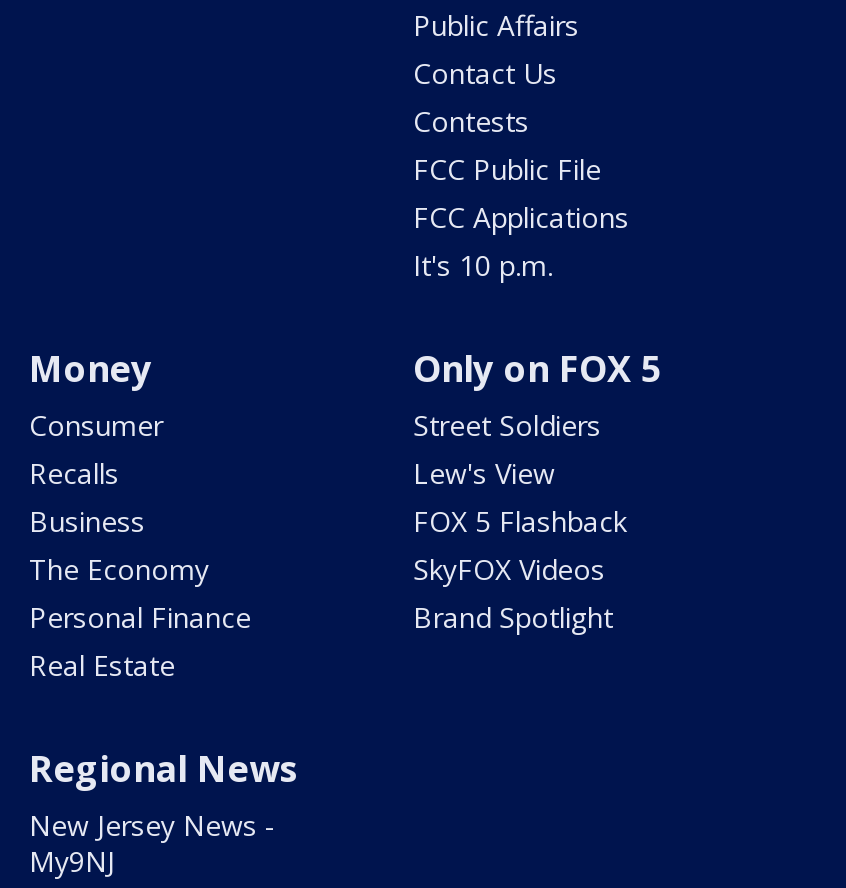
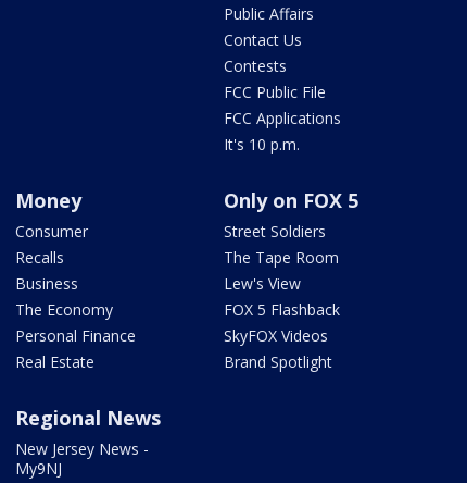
moved [413,454,627,636] -> [224,273,340,372]: Lew's View | FOX 5 Flashback | SkyFOX Videos | Brand Spotlight
none -> [224,247,339,268] The Tape Room

